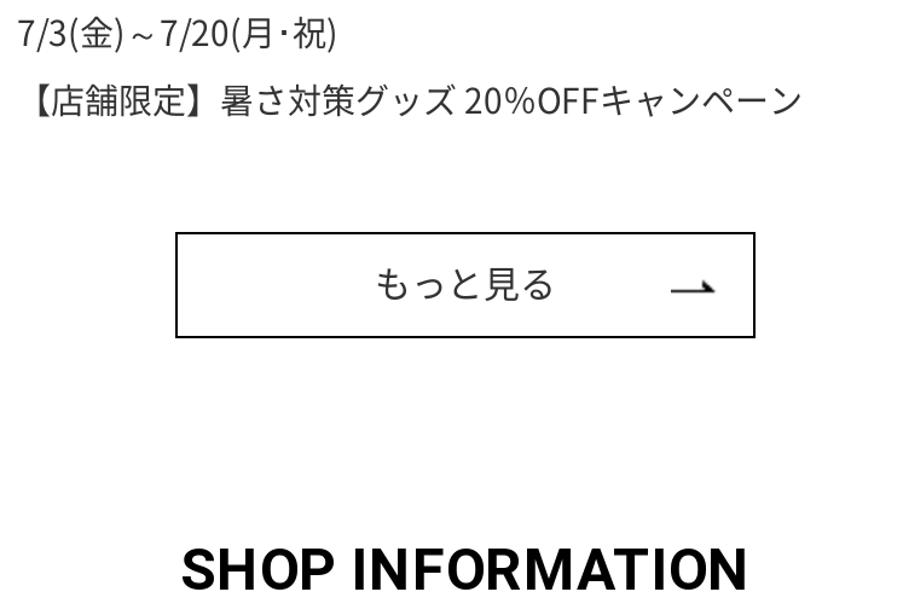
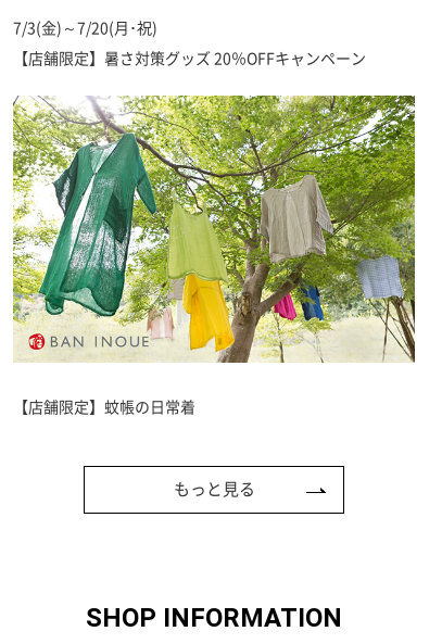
none -> [12,94,416,415] [image] | 【店舗限定】蚊帳の日常着

